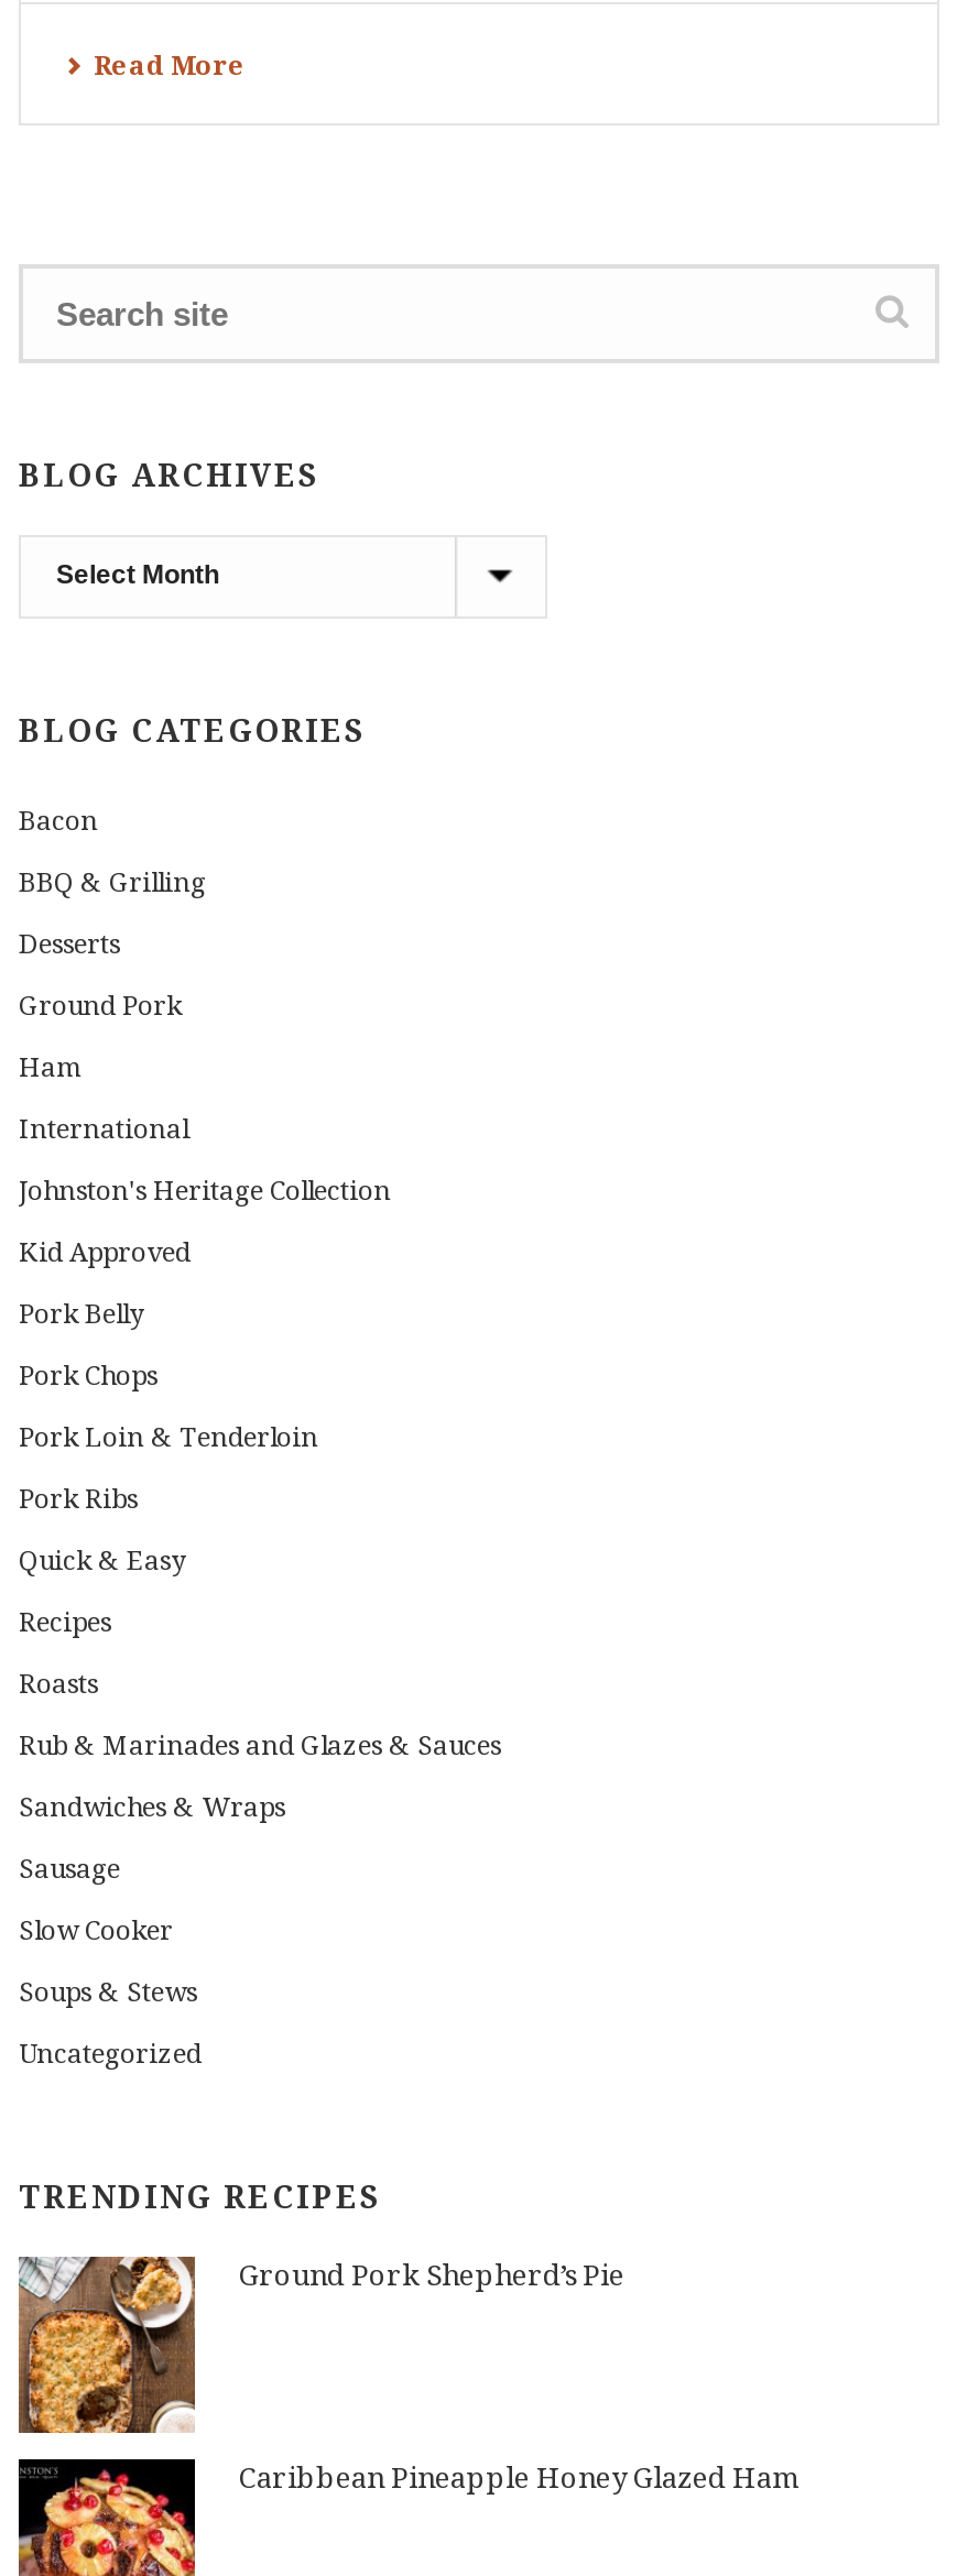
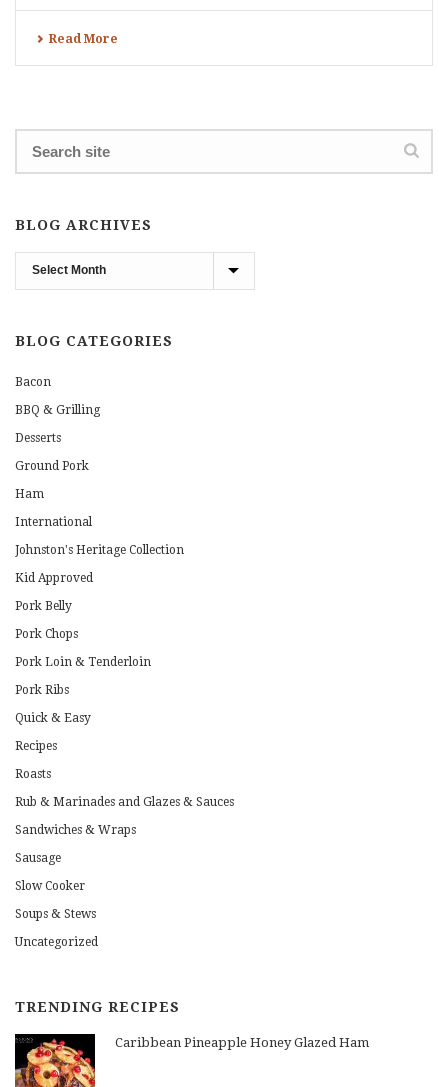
[17,2255,624,2435] [image] | Ground Pork Shepherd’s Pie -> none

